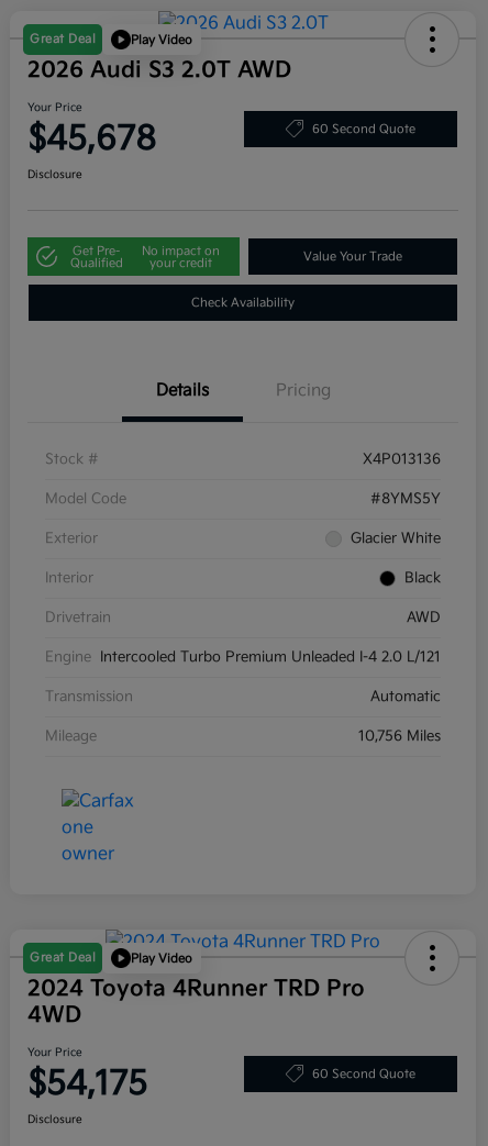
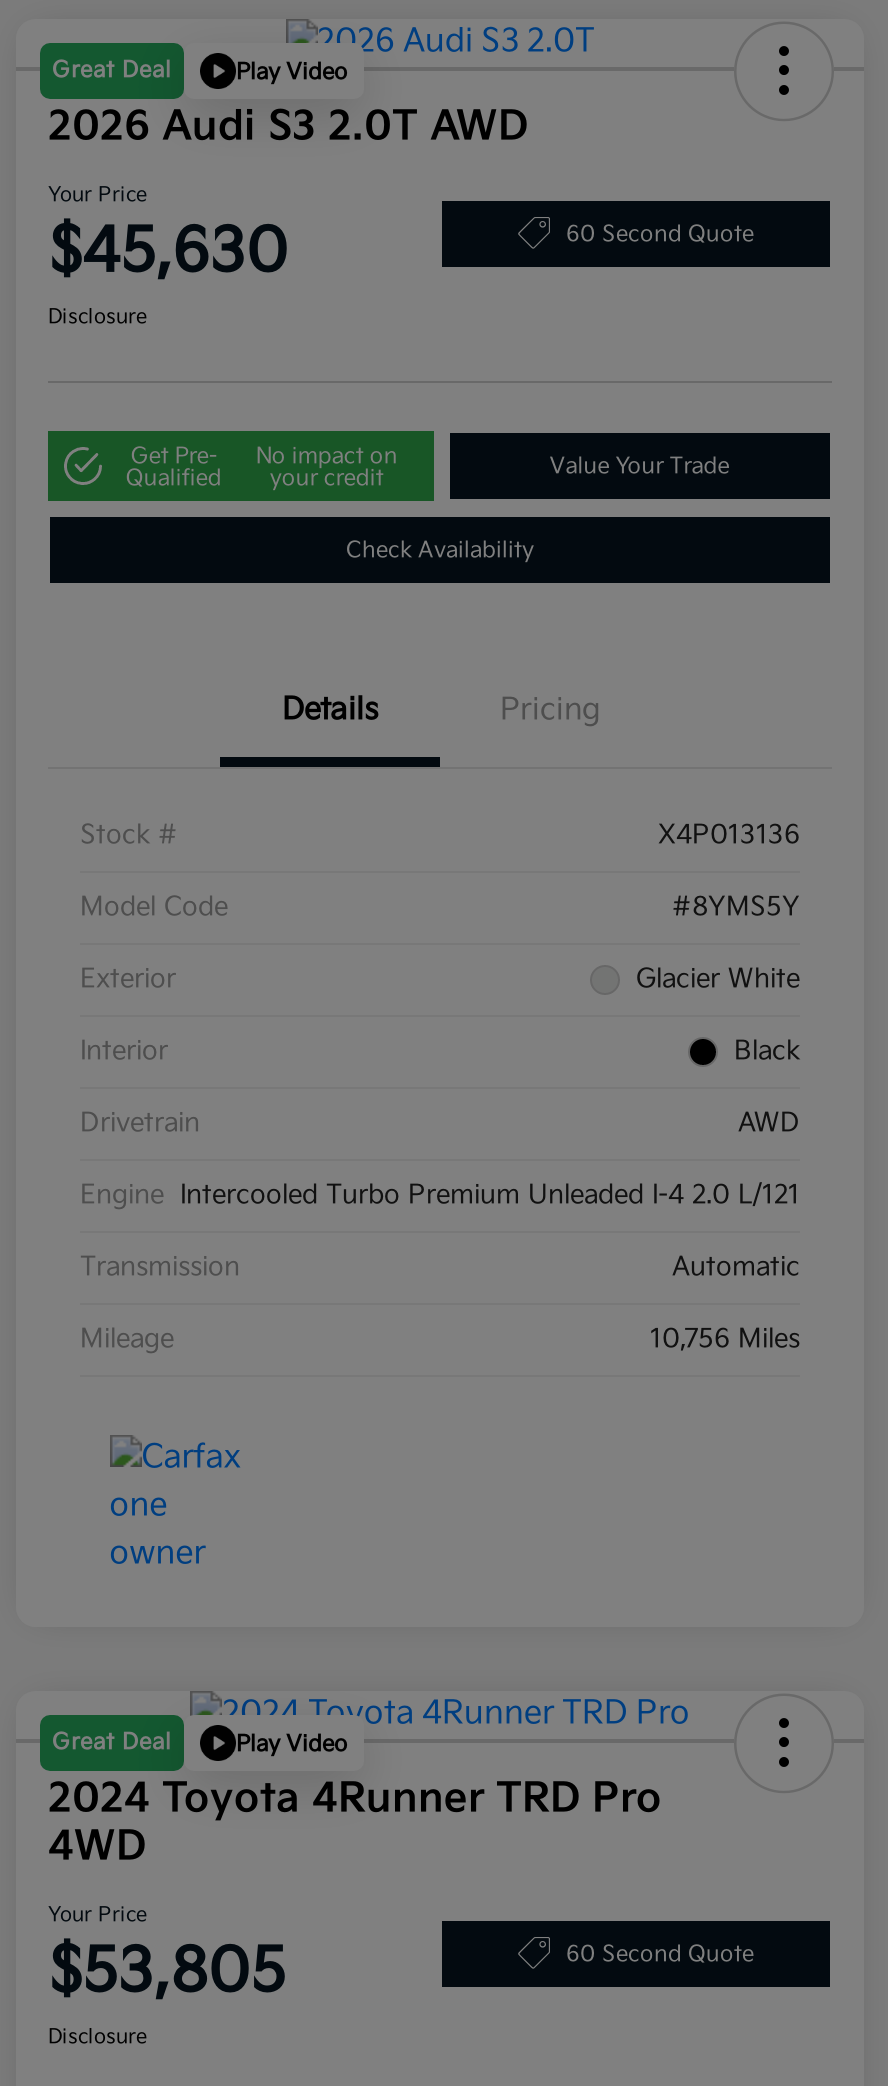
[27,120,156,160] $45,678 -> [48,217,288,289] $45,630
[27,1065,147,1104] $54,175 -> [48,1937,286,2009] $53,805

